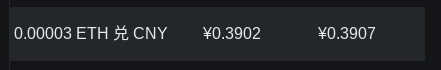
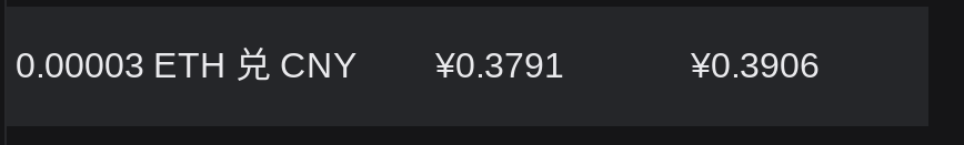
[203,25,261,42] ¥0.3902 -> [435,46,564,84] ¥0.3791
[318,25,376,42] ¥0.3907 -> [691,46,820,84] ¥0.3906

